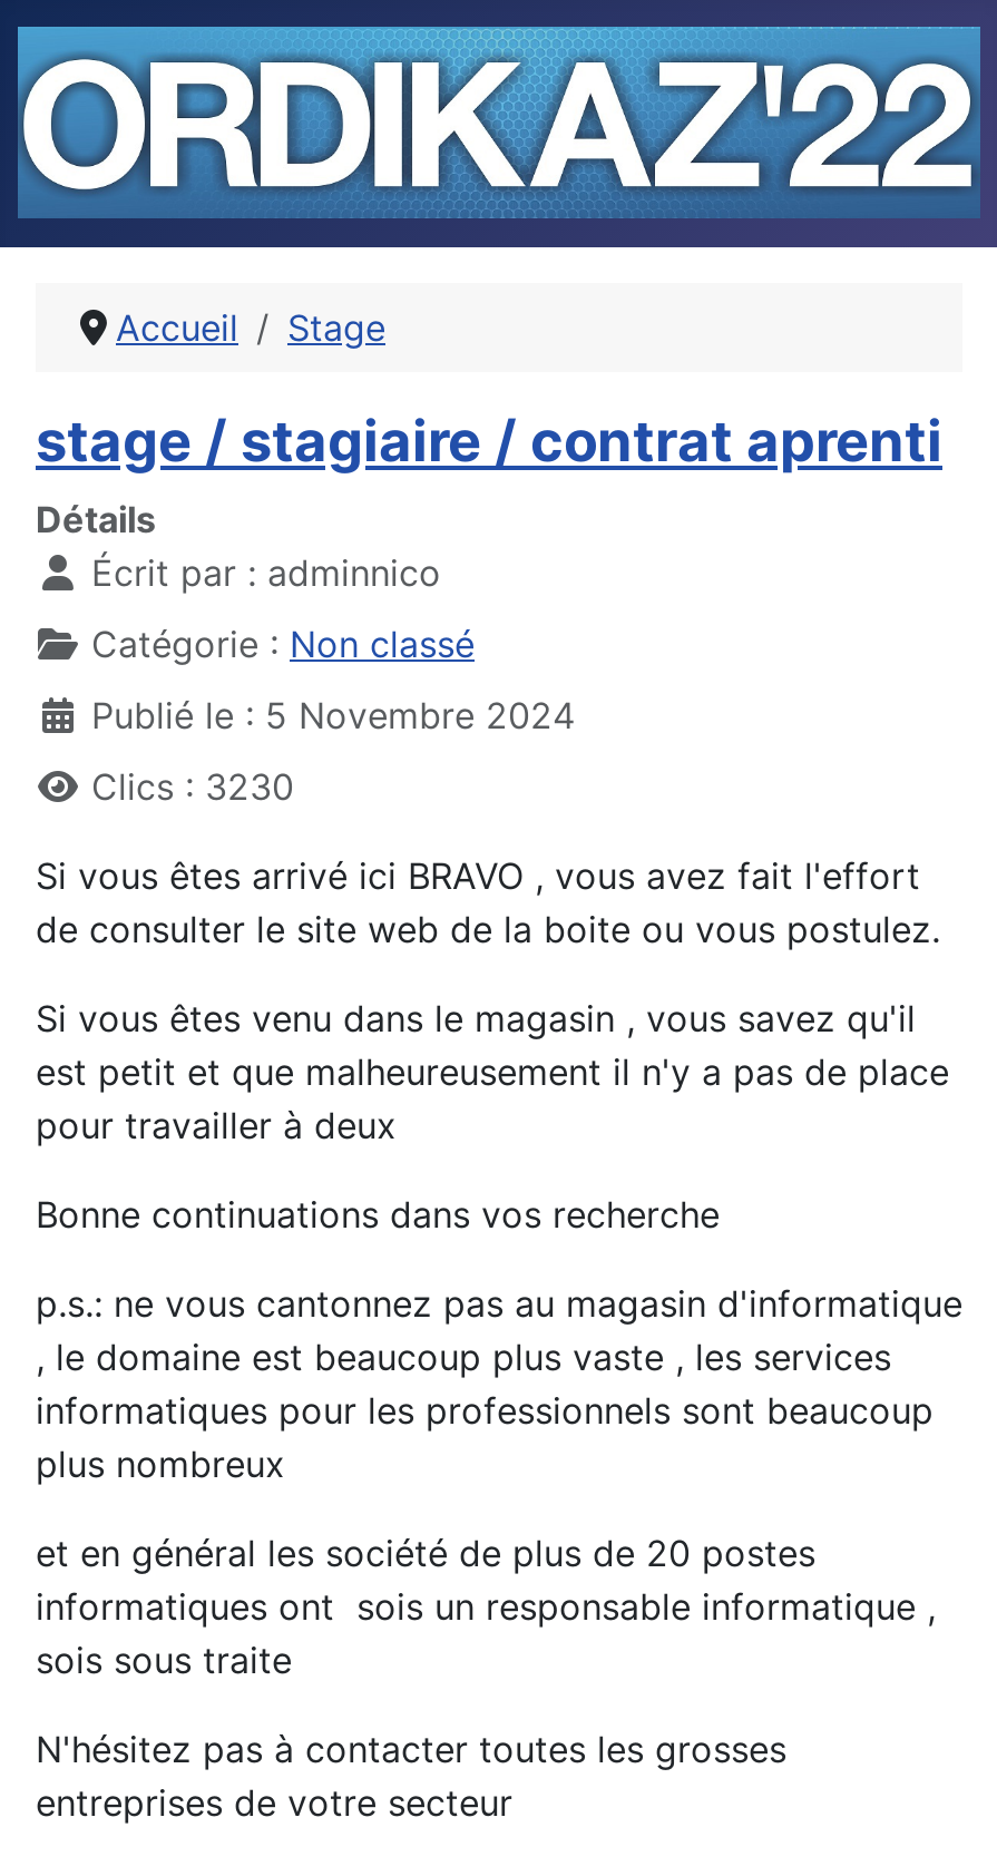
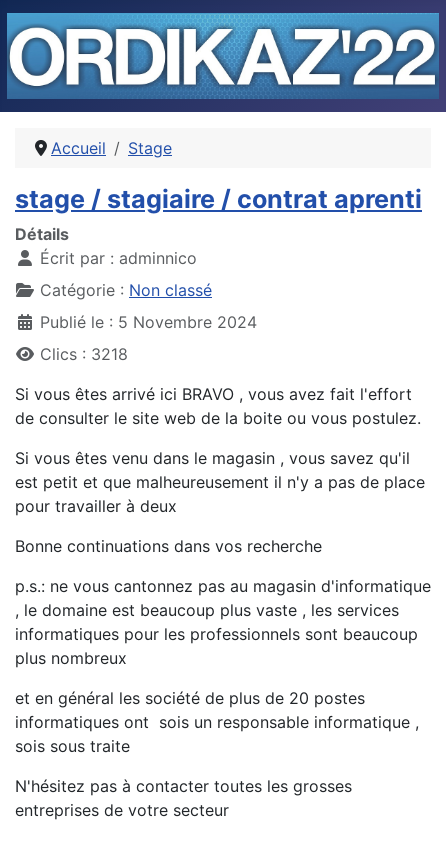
[91,764,294,808] Clics : 3230 -> [40,344,128,364] Clics : 3218

